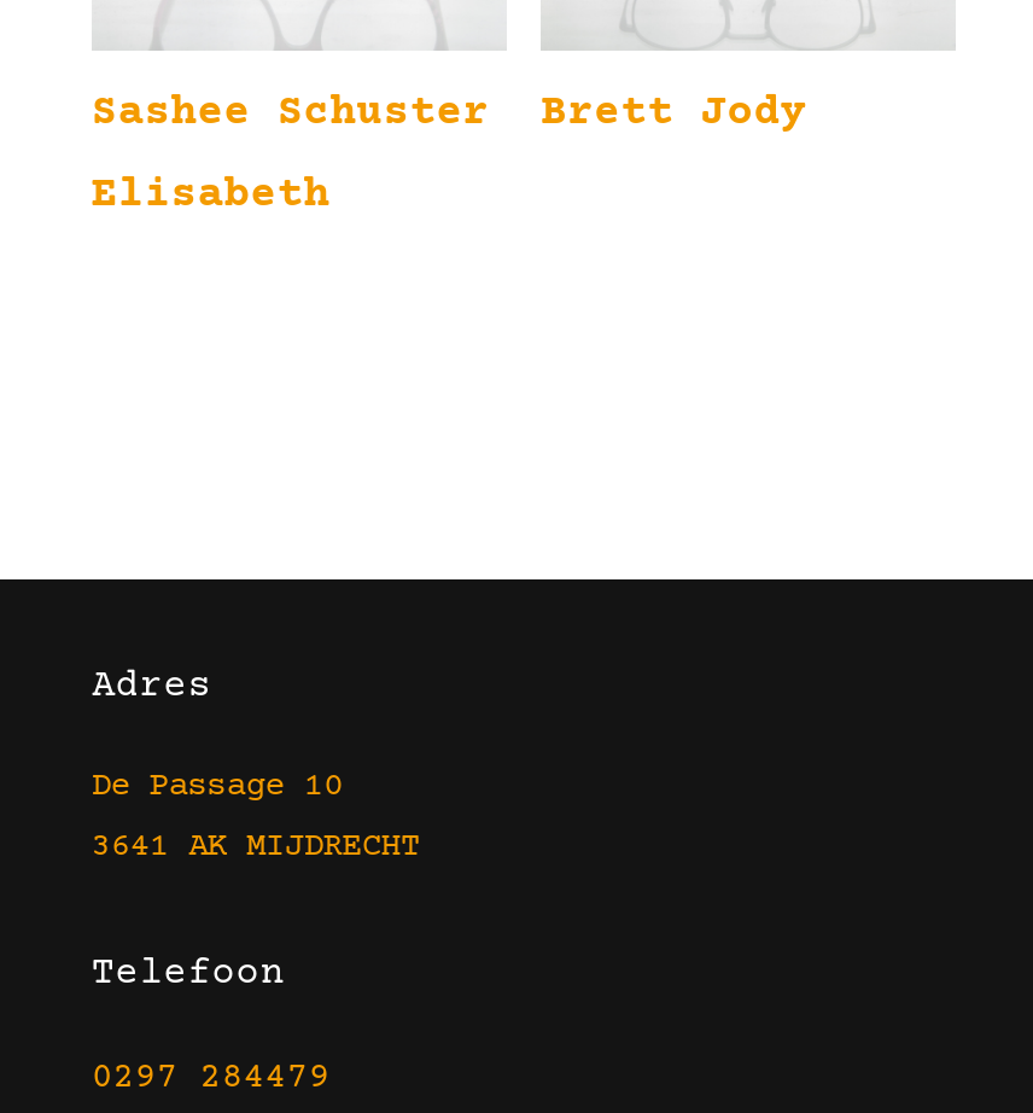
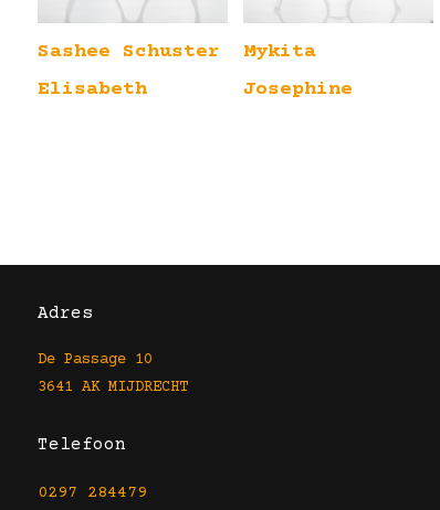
[541,90,807,138] Brett Jody -> [243,41,353,101] Mykita | Josephine

